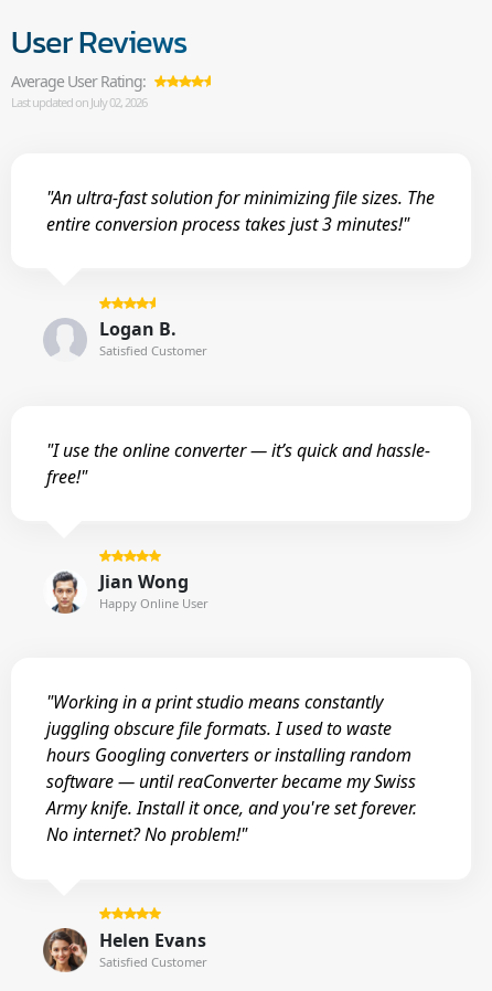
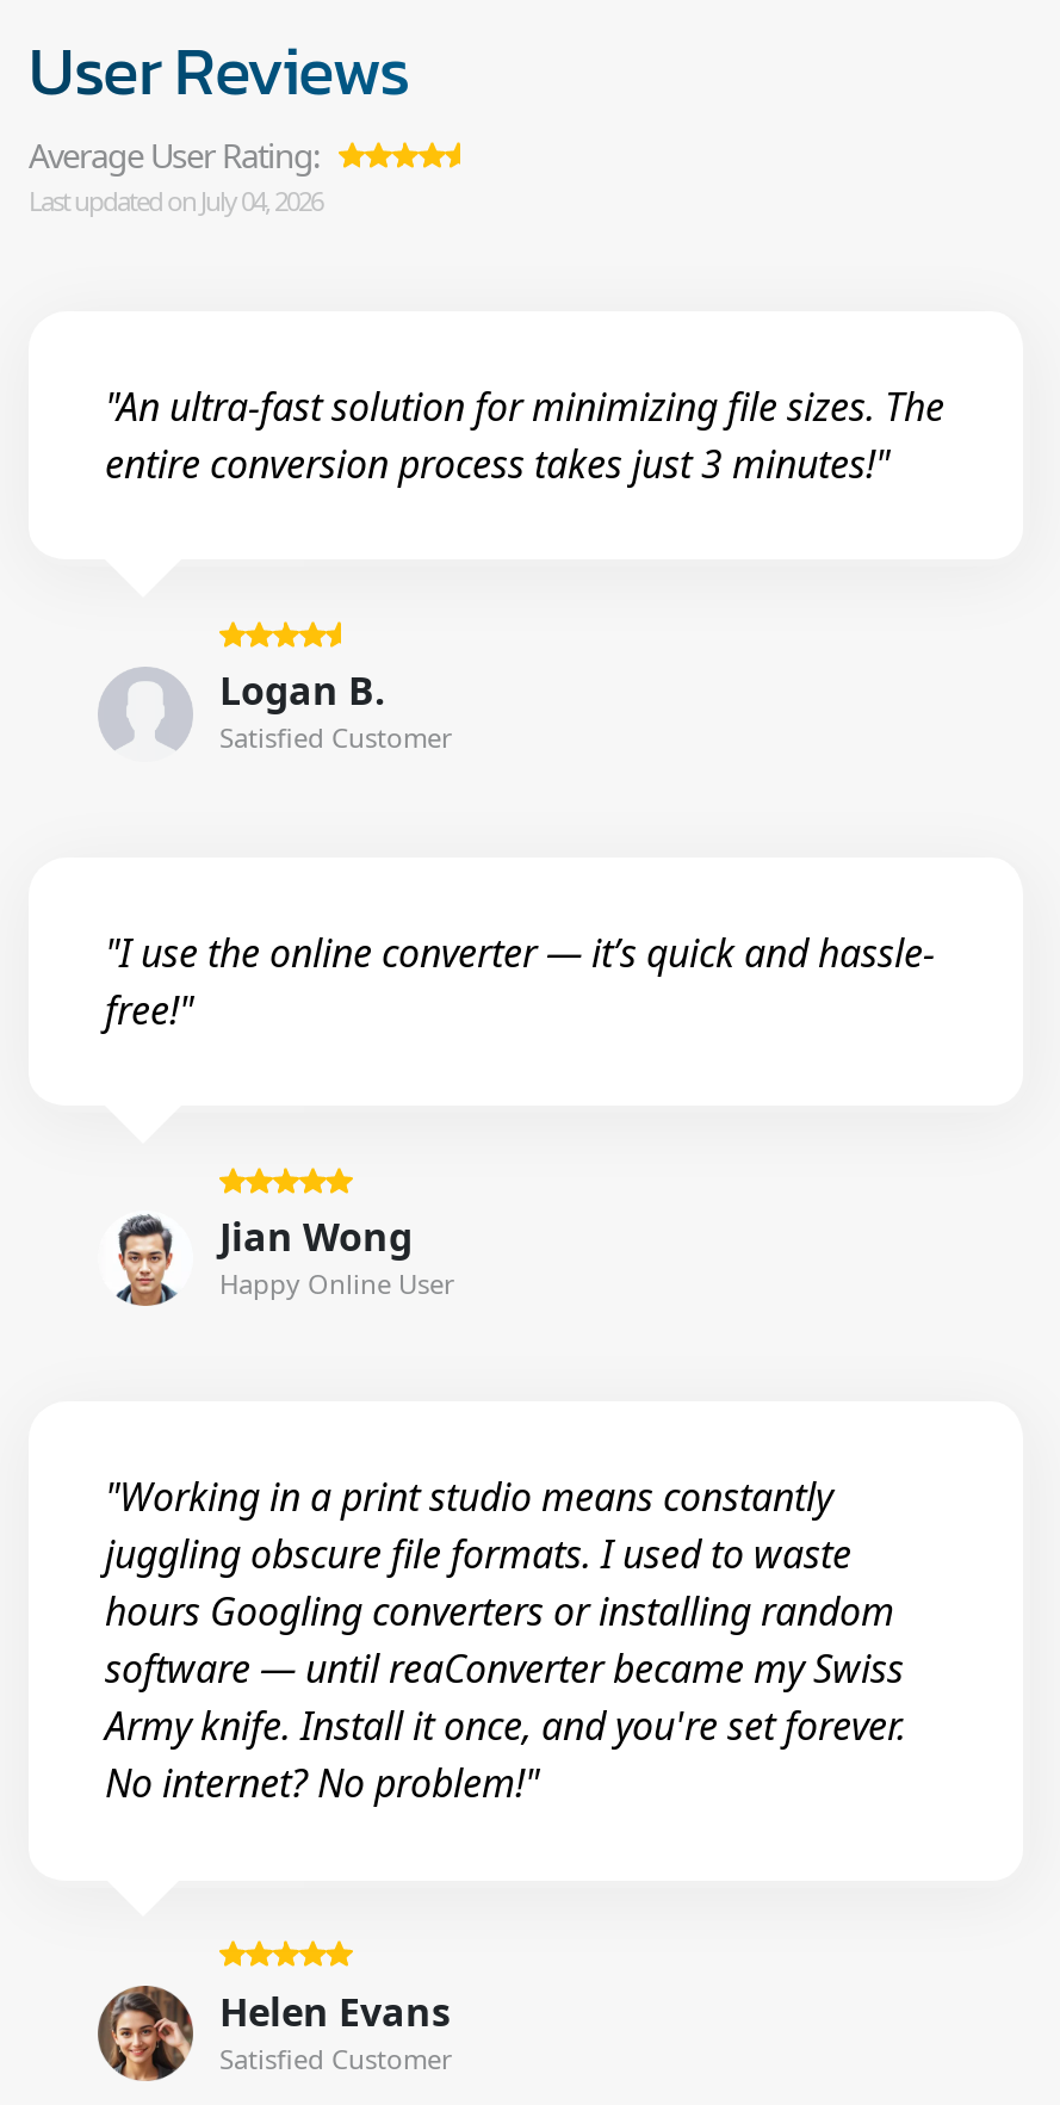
[11,94,147,110] Last updated on July 02, 2026 -> [29,182,322,218] Last updated on July 04, 2026

